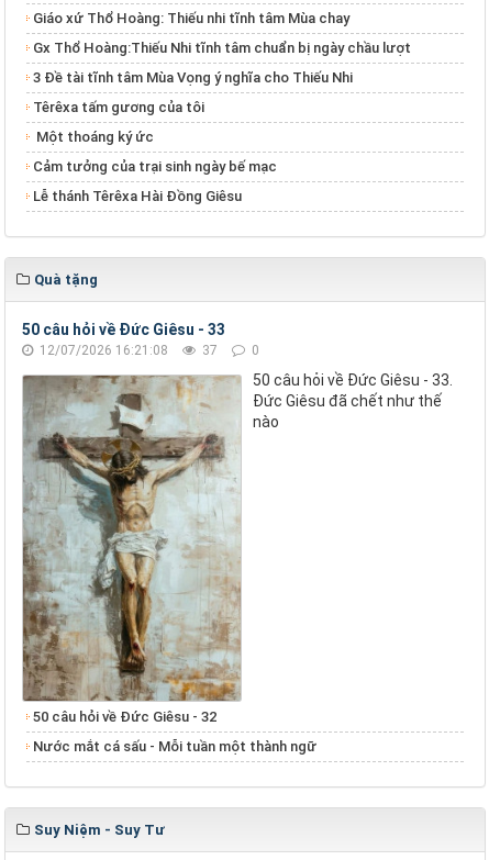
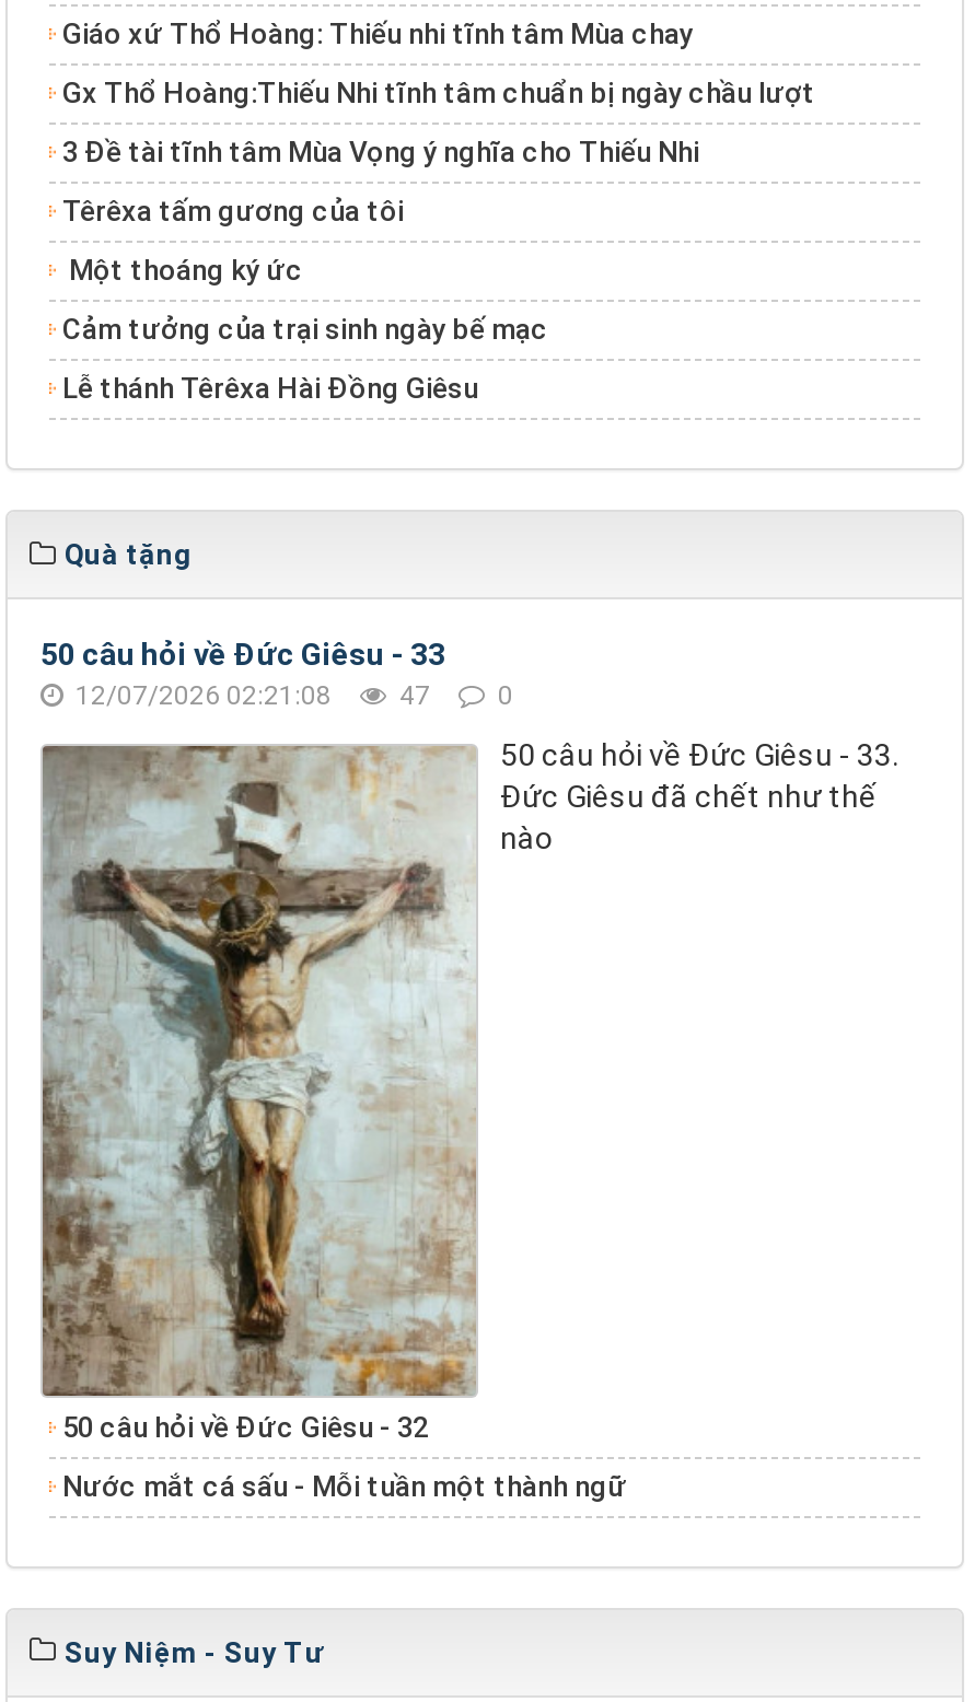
[36,343,168,358] 12/07/2026 16:21:08 -> [69,681,332,711] 12/07/2026 02:21:08
[199,343,218,358] 37 -> [393,681,430,711] 47

